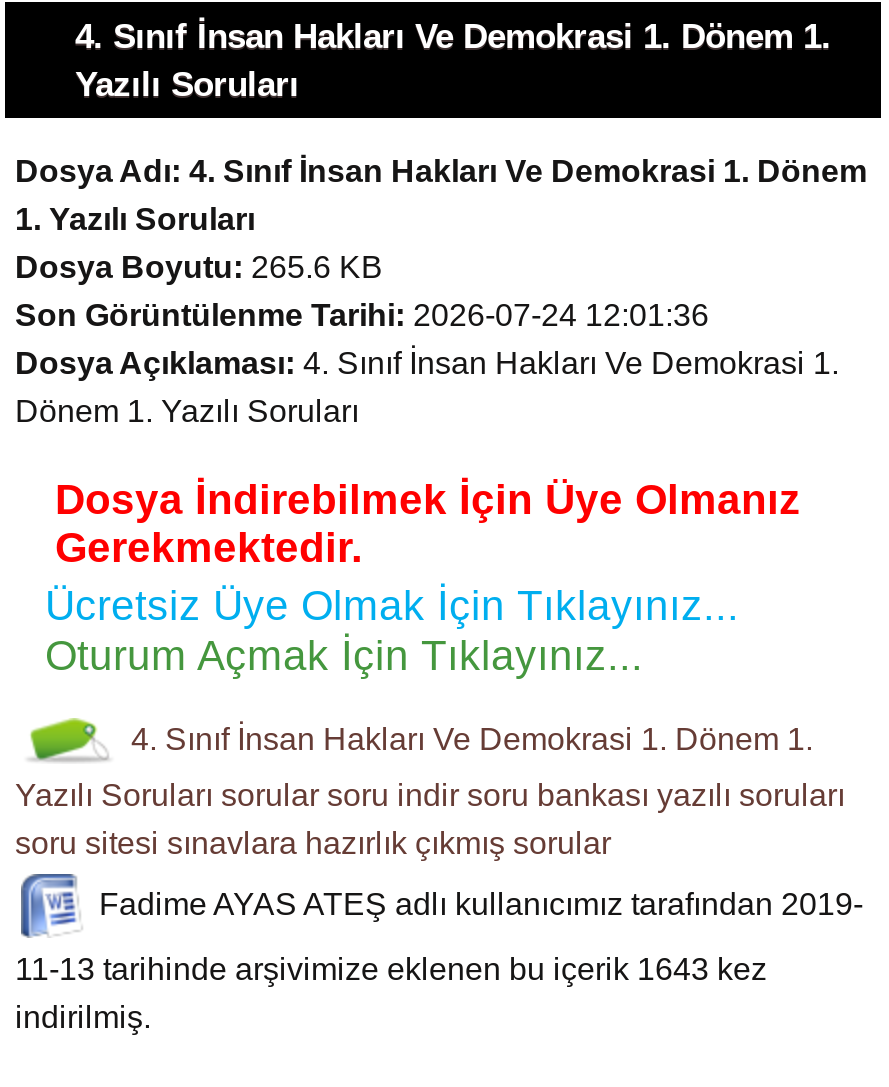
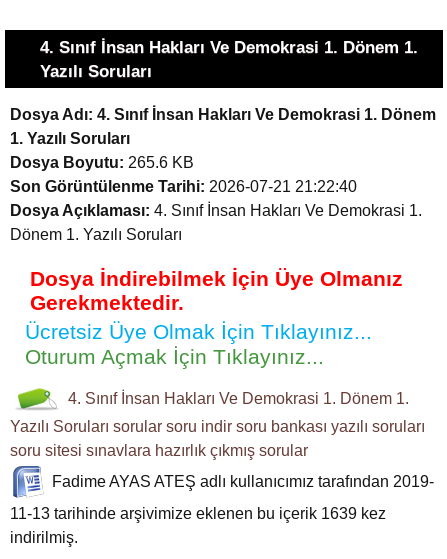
[15,298,709,332] Son Görüntülenme Tarihi: 2026-07-24 12:01:36 -> [10,178,357,195] Son Görüntülenme Tarihi: 2026-07-21 21:22:40
[15,952,767,986] 11-13 tarihinde arşivimize eklenen bu içerik 1643 kez -> [10,505,386,522] 11-13 tarihinde arşivimize eklenen bu içerik 1639 kez

